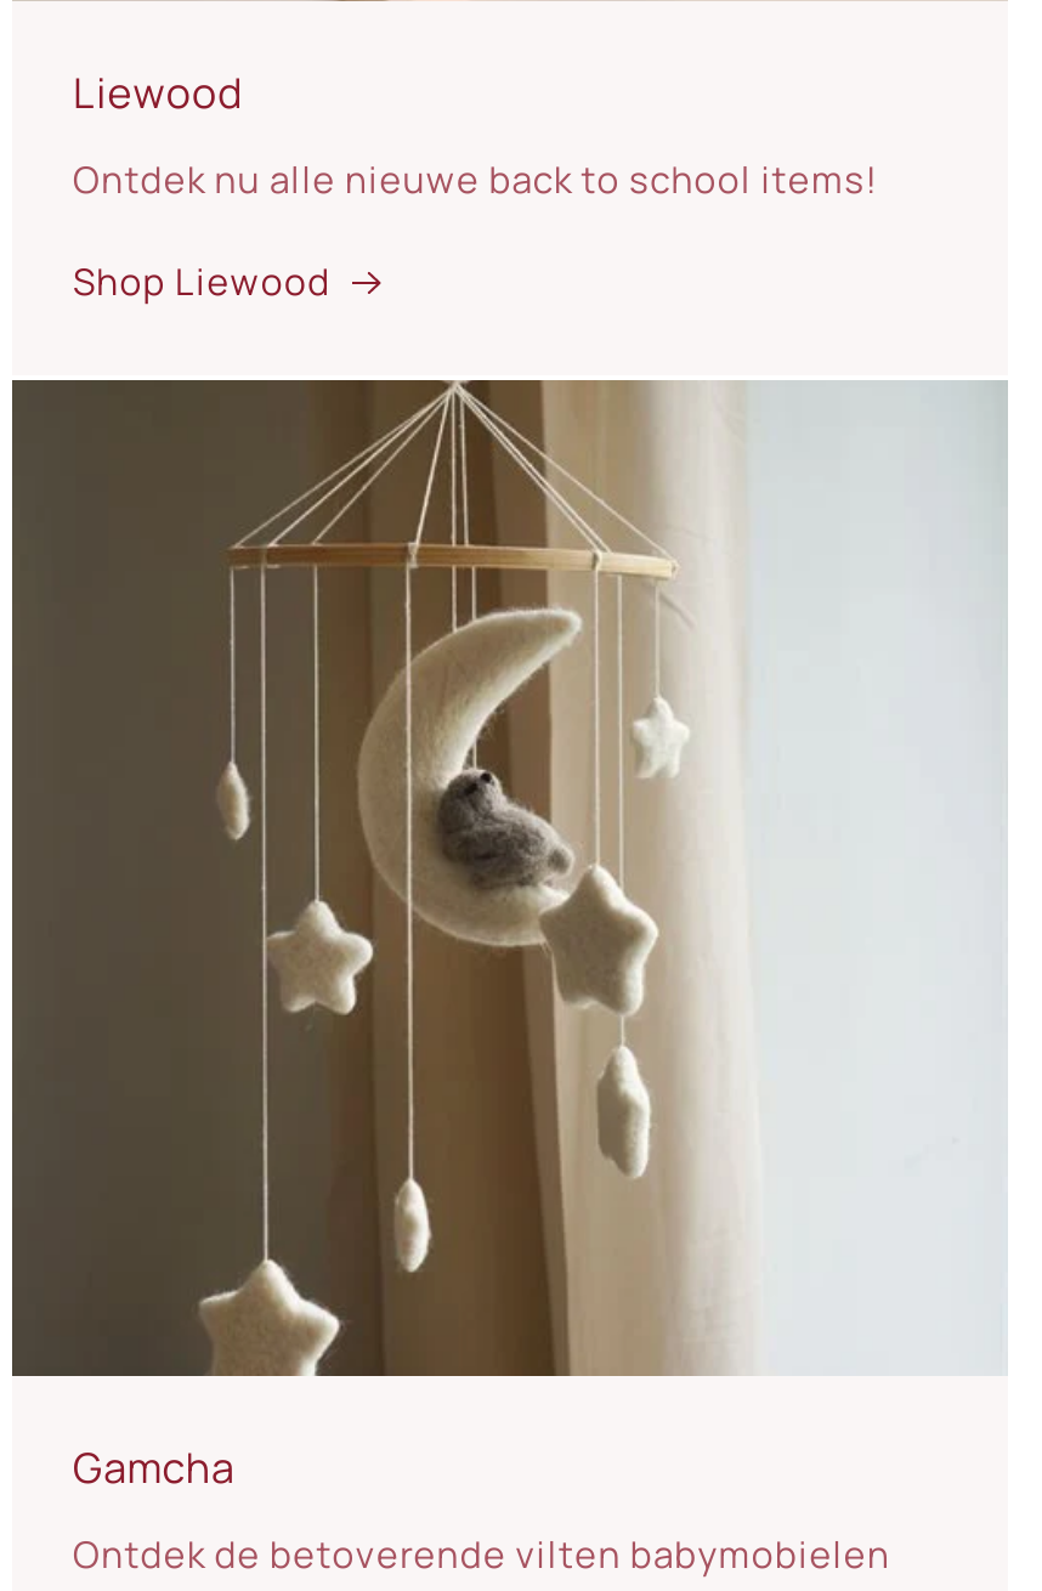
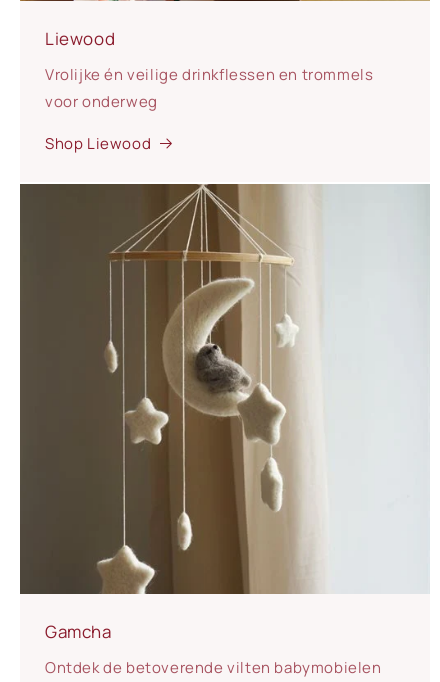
[73,155,879,206] Ontdek nu alle nieuwe back to school items! -> [45,64,373,112] Vrolijke én veilige drinkflessen en trommels | voor onderweg

